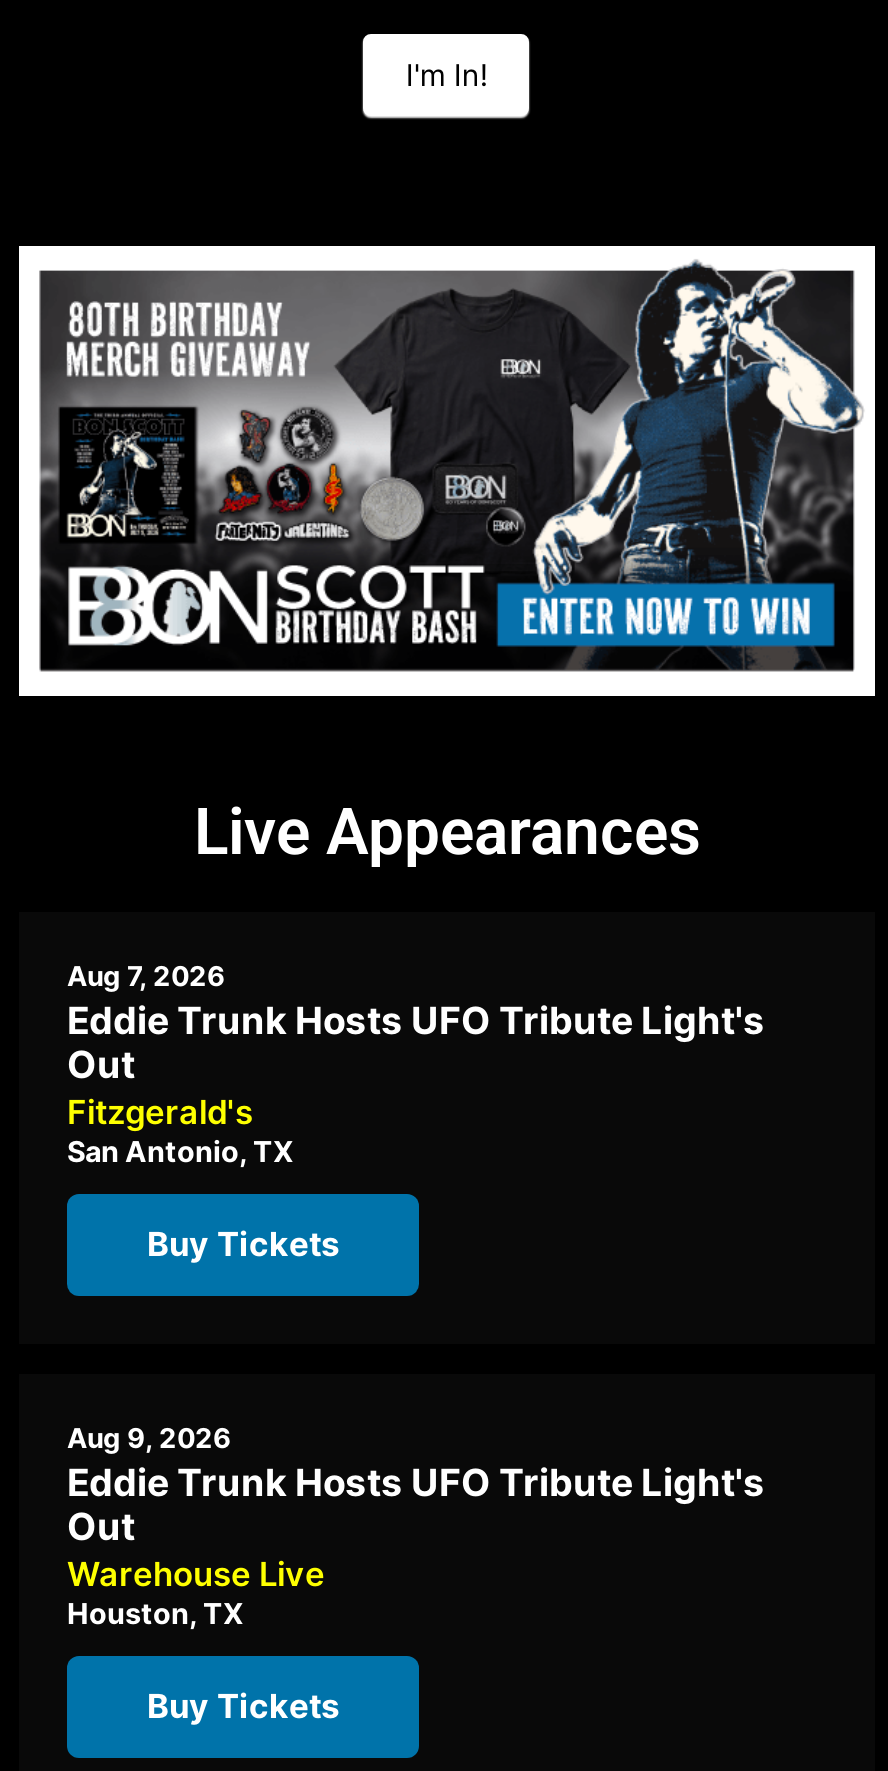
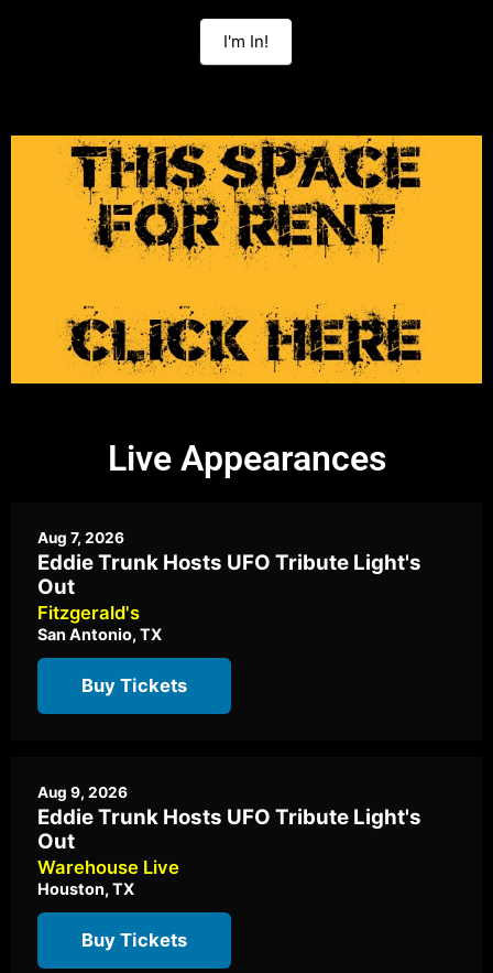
[17,244,877,698] [image] -> [10,134,483,385] [image]

